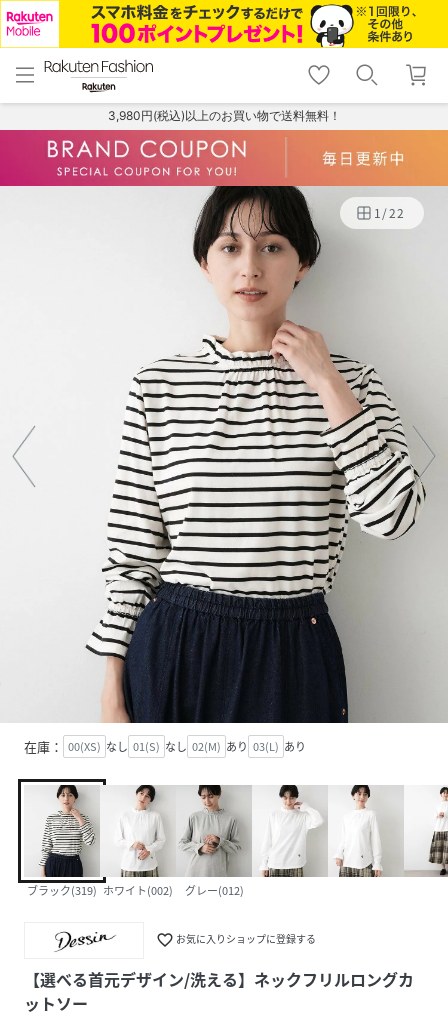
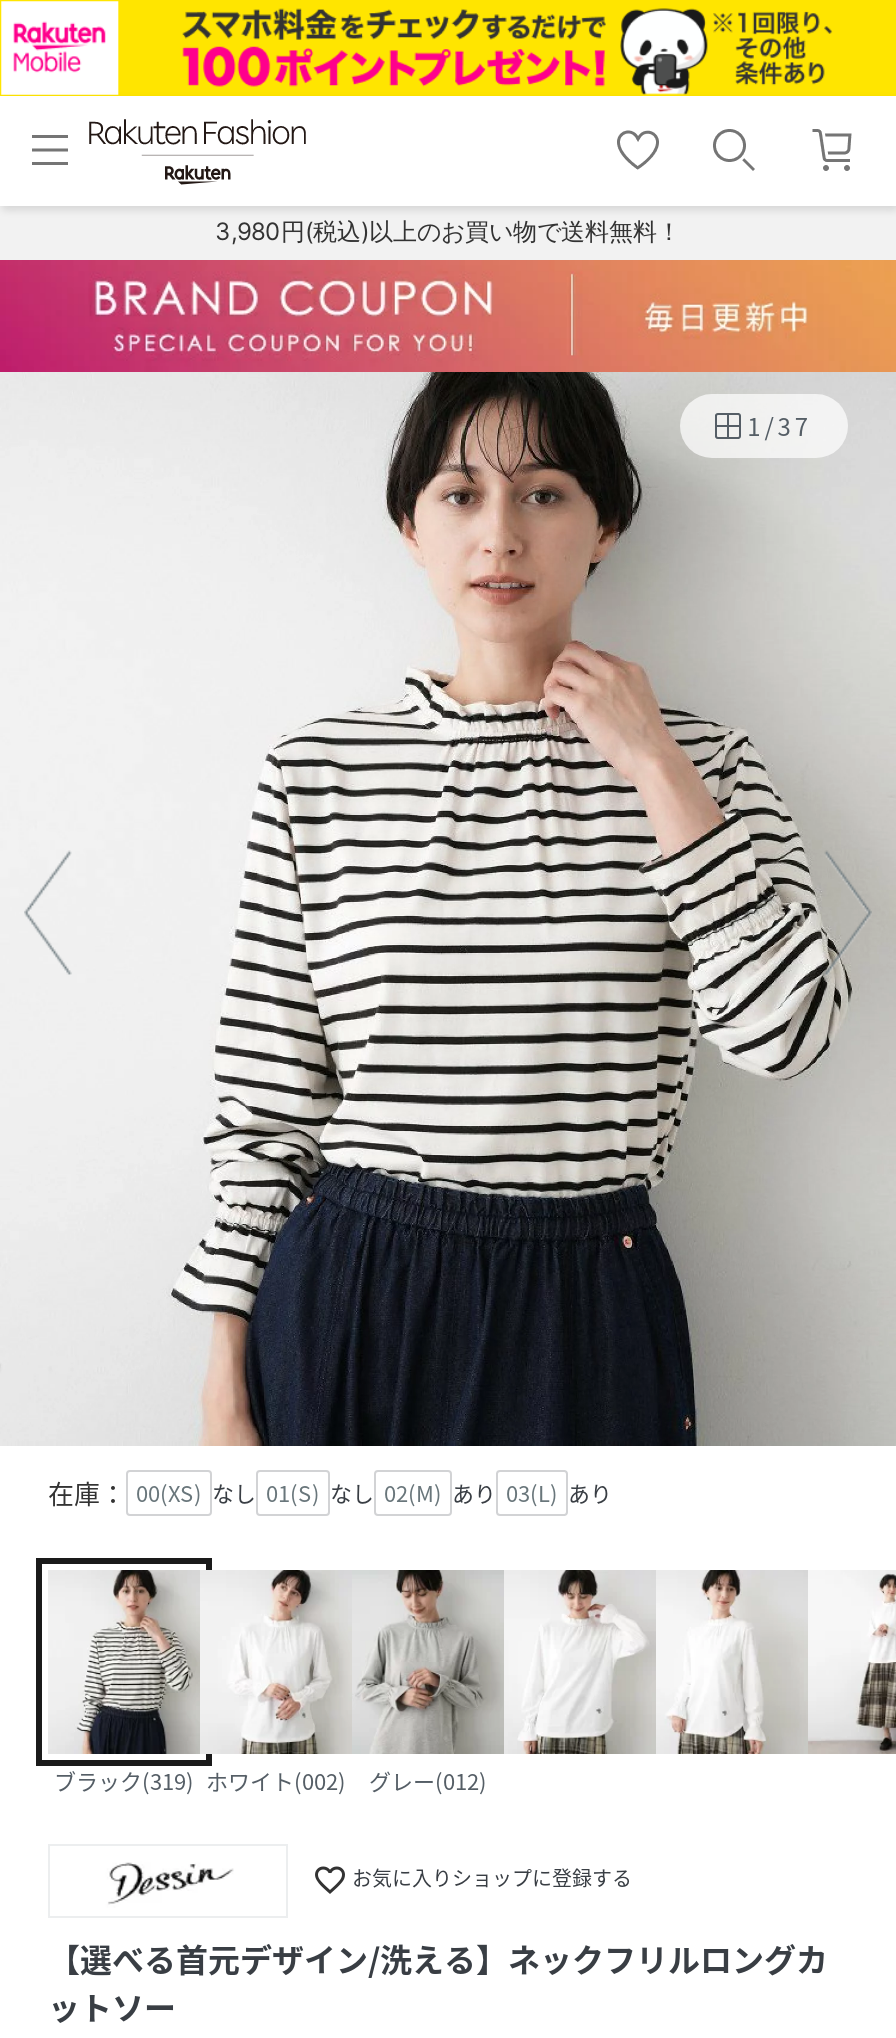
[374,204,406,222] 1 /22 -> [747,408,812,444] 1 /37

